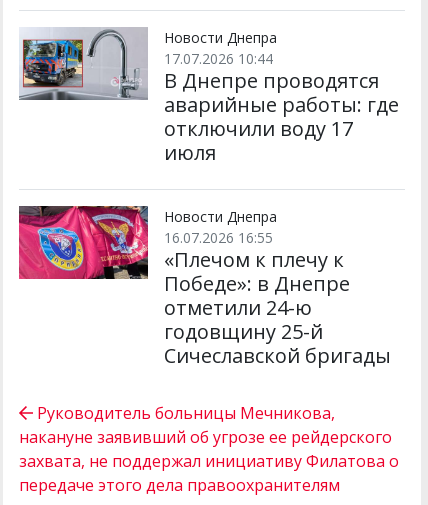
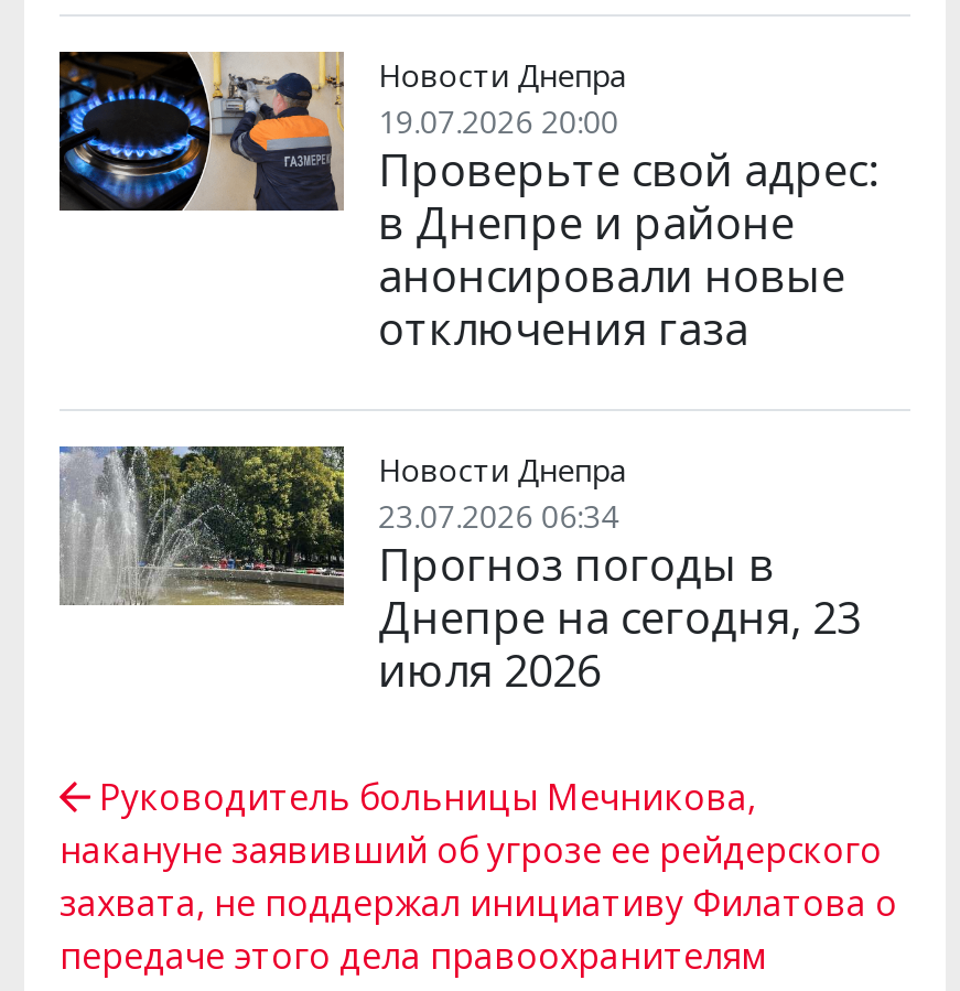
[19,27,399,166] [image] | 17.07.2026 10:44 | В Днепре проводятся | аварийные работы: где | отключили воду 17 | июля -> [57,50,879,357] [image] | 19.07.2026 20:00 | Проверьте свой адрес: | в Днепре и районе | анонсировали новые | отключения газа
[18,205,391,369] [image] | 16.07.2026 16:55 | «Плечом к плечу к | Победе»: в Днепре | отметили 24-ю | годовщину 25-й | Сичеславской бригады -> [60,444,861,699] [image] | 23.07.2026 06:34 | Прогноз погоды в | Днепре на сегодня, 23 | июля 2026

